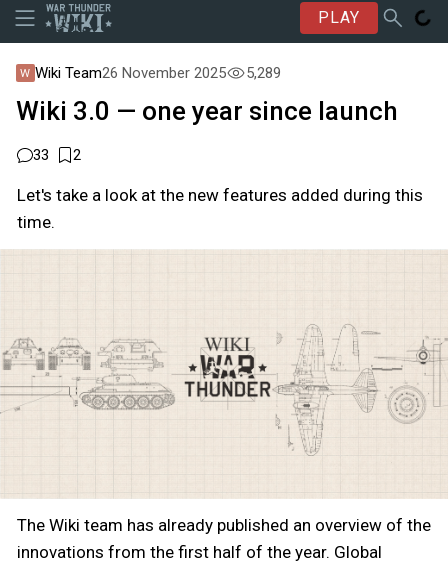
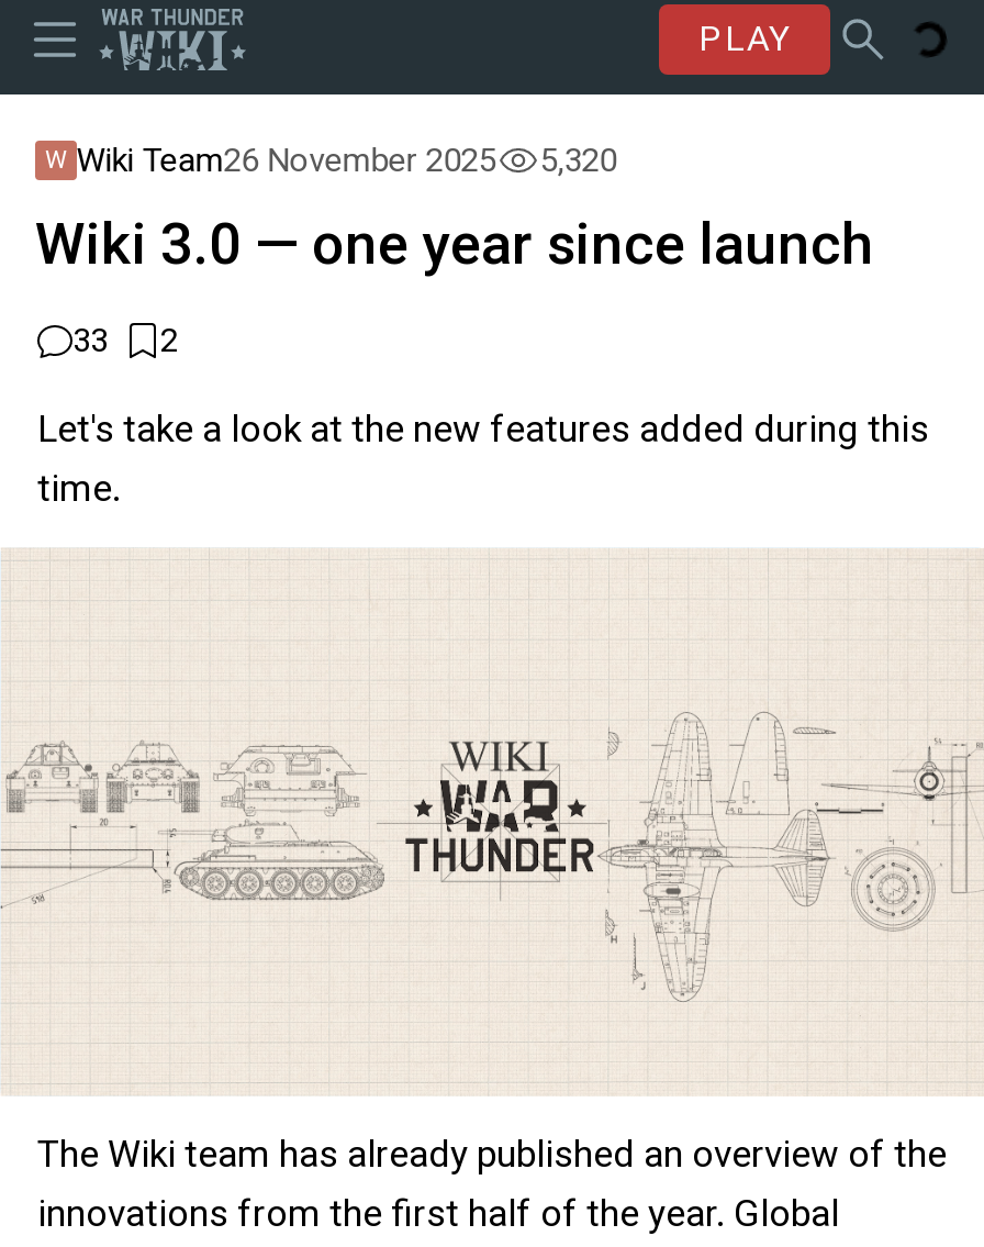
[35,64,281,82] Wiki Team26 November 2025 5,289 -> [76,141,617,180] Wiki Team26 November 2025 5,320

